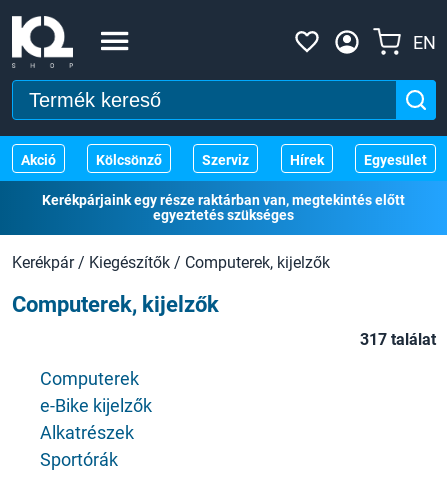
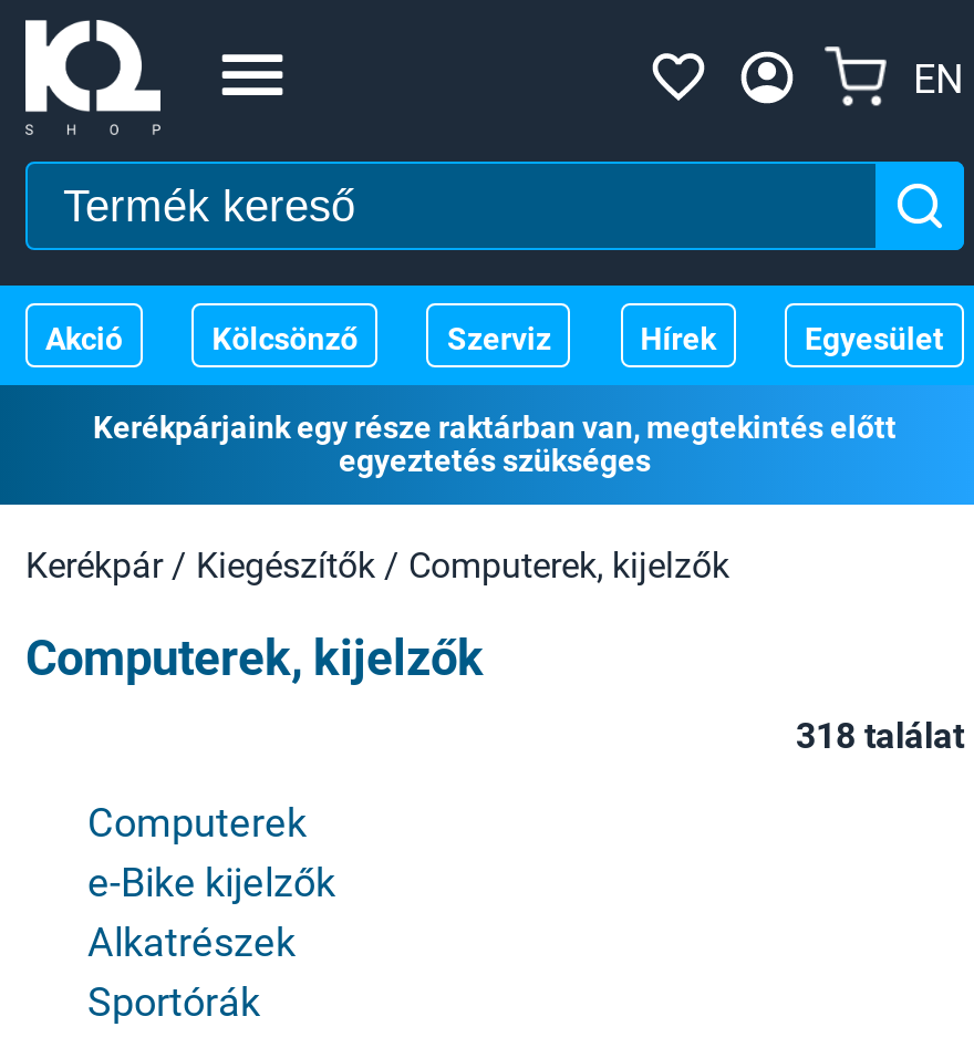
[360,330,436,349] 317 találat -> [796,716,964,758] 318 találat

